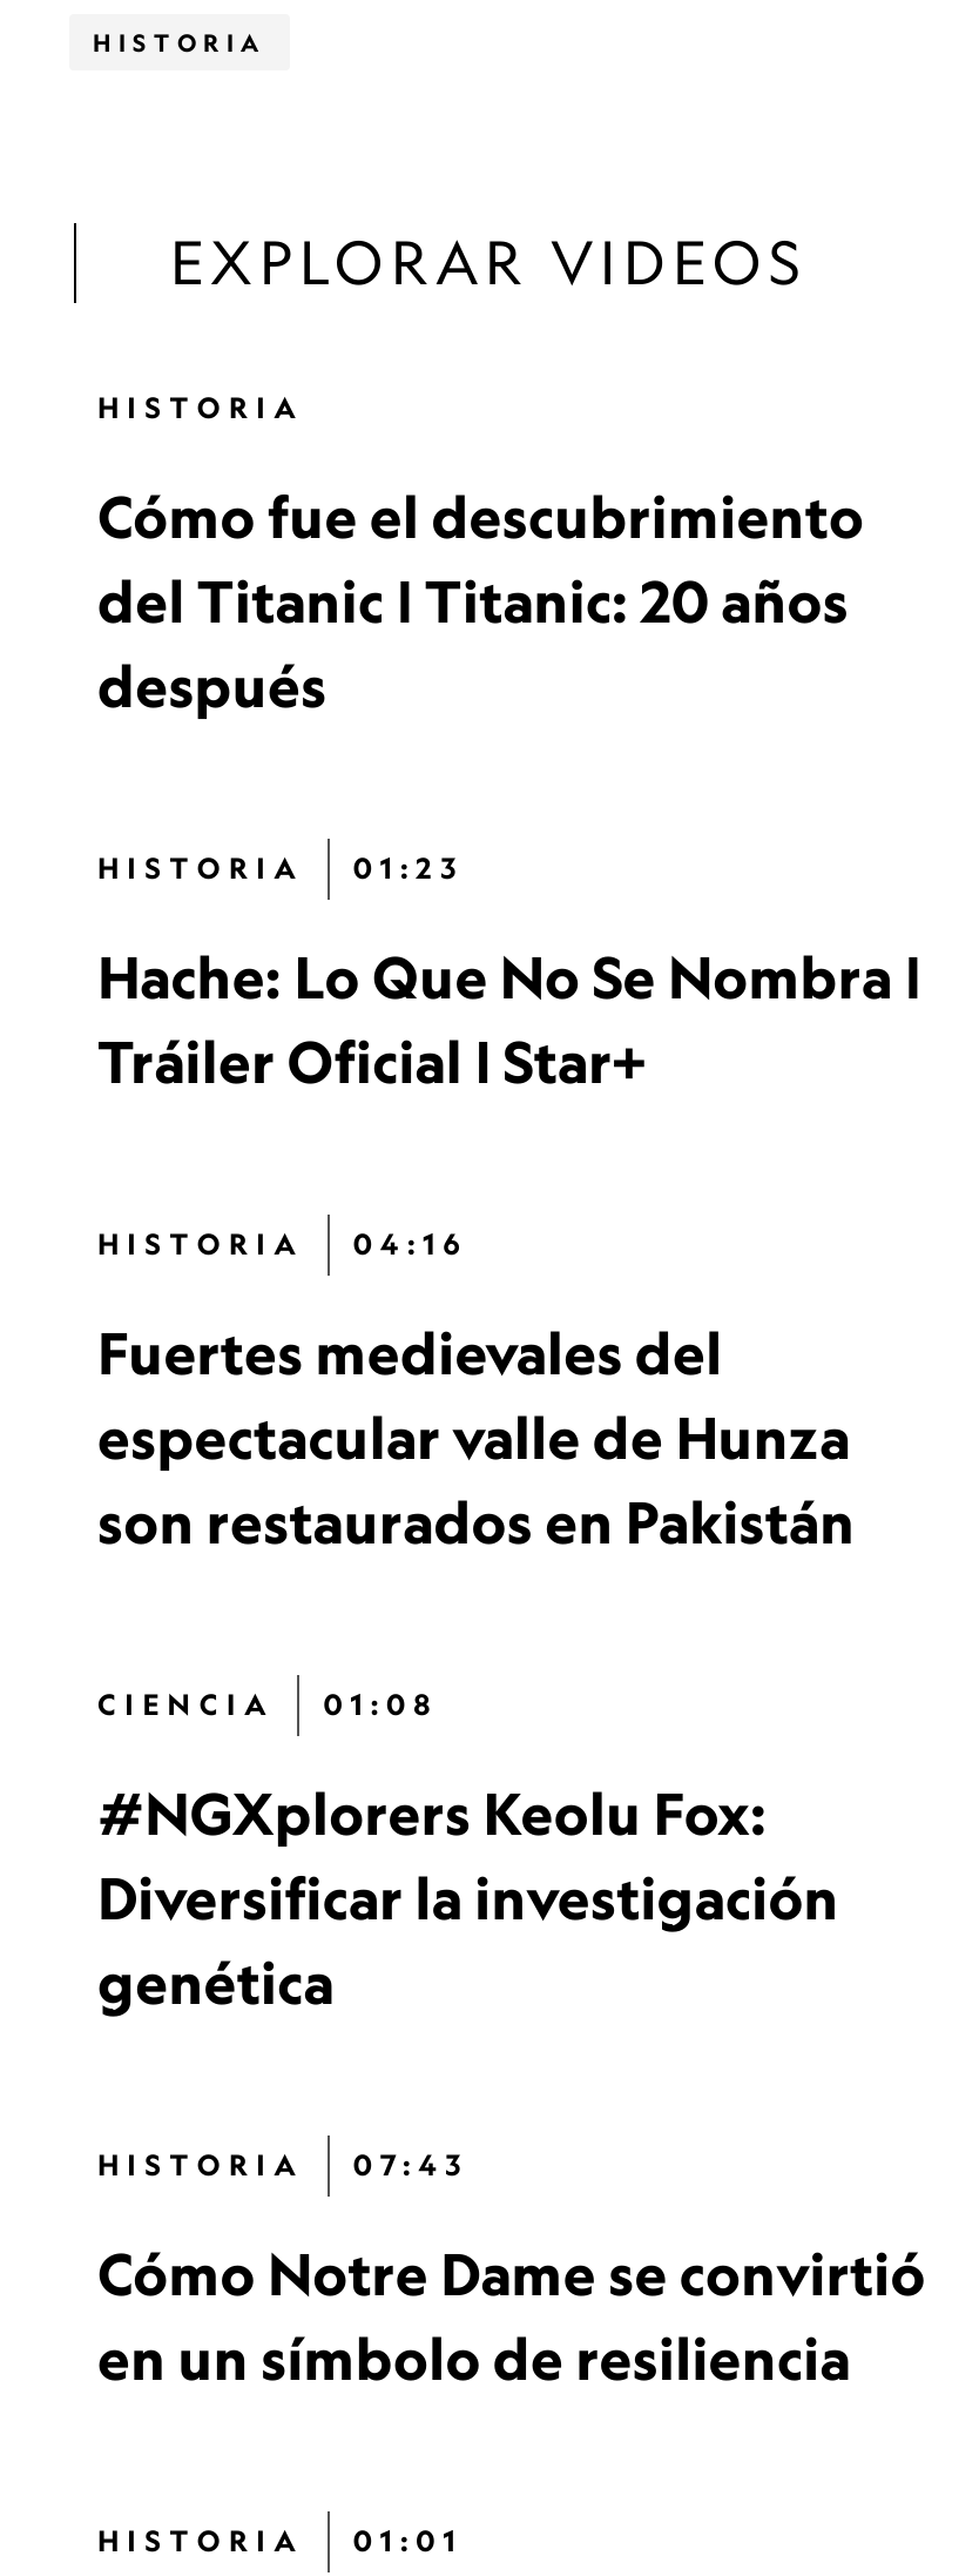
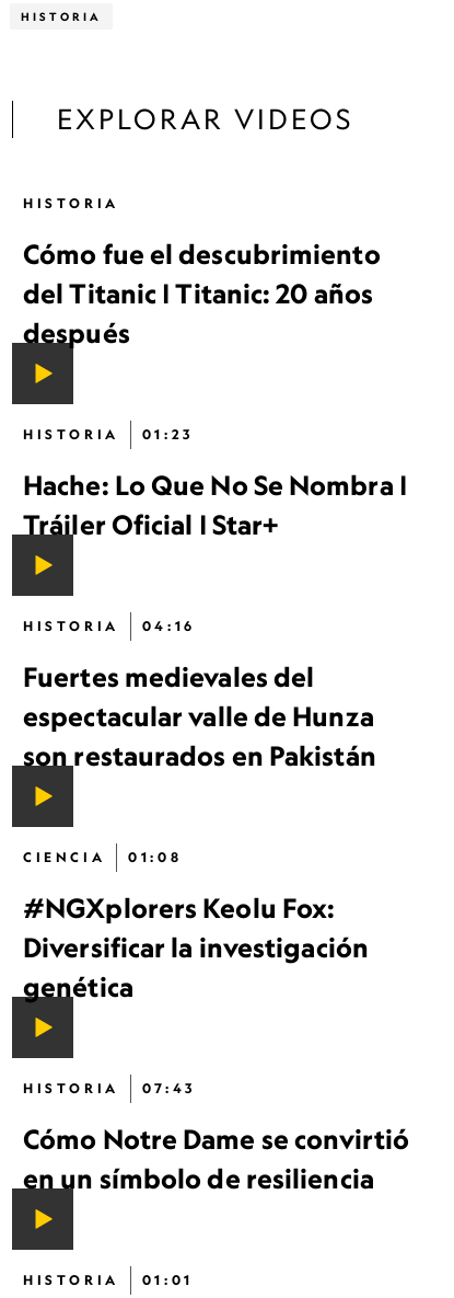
none -> [11,342,74,405] [image]
none -> [11,533,74,597] [image]
none -> [11,765,74,828] [image]
none -> [11,996,74,1059] [image]
none -> [11,1187,74,1251] [image]

